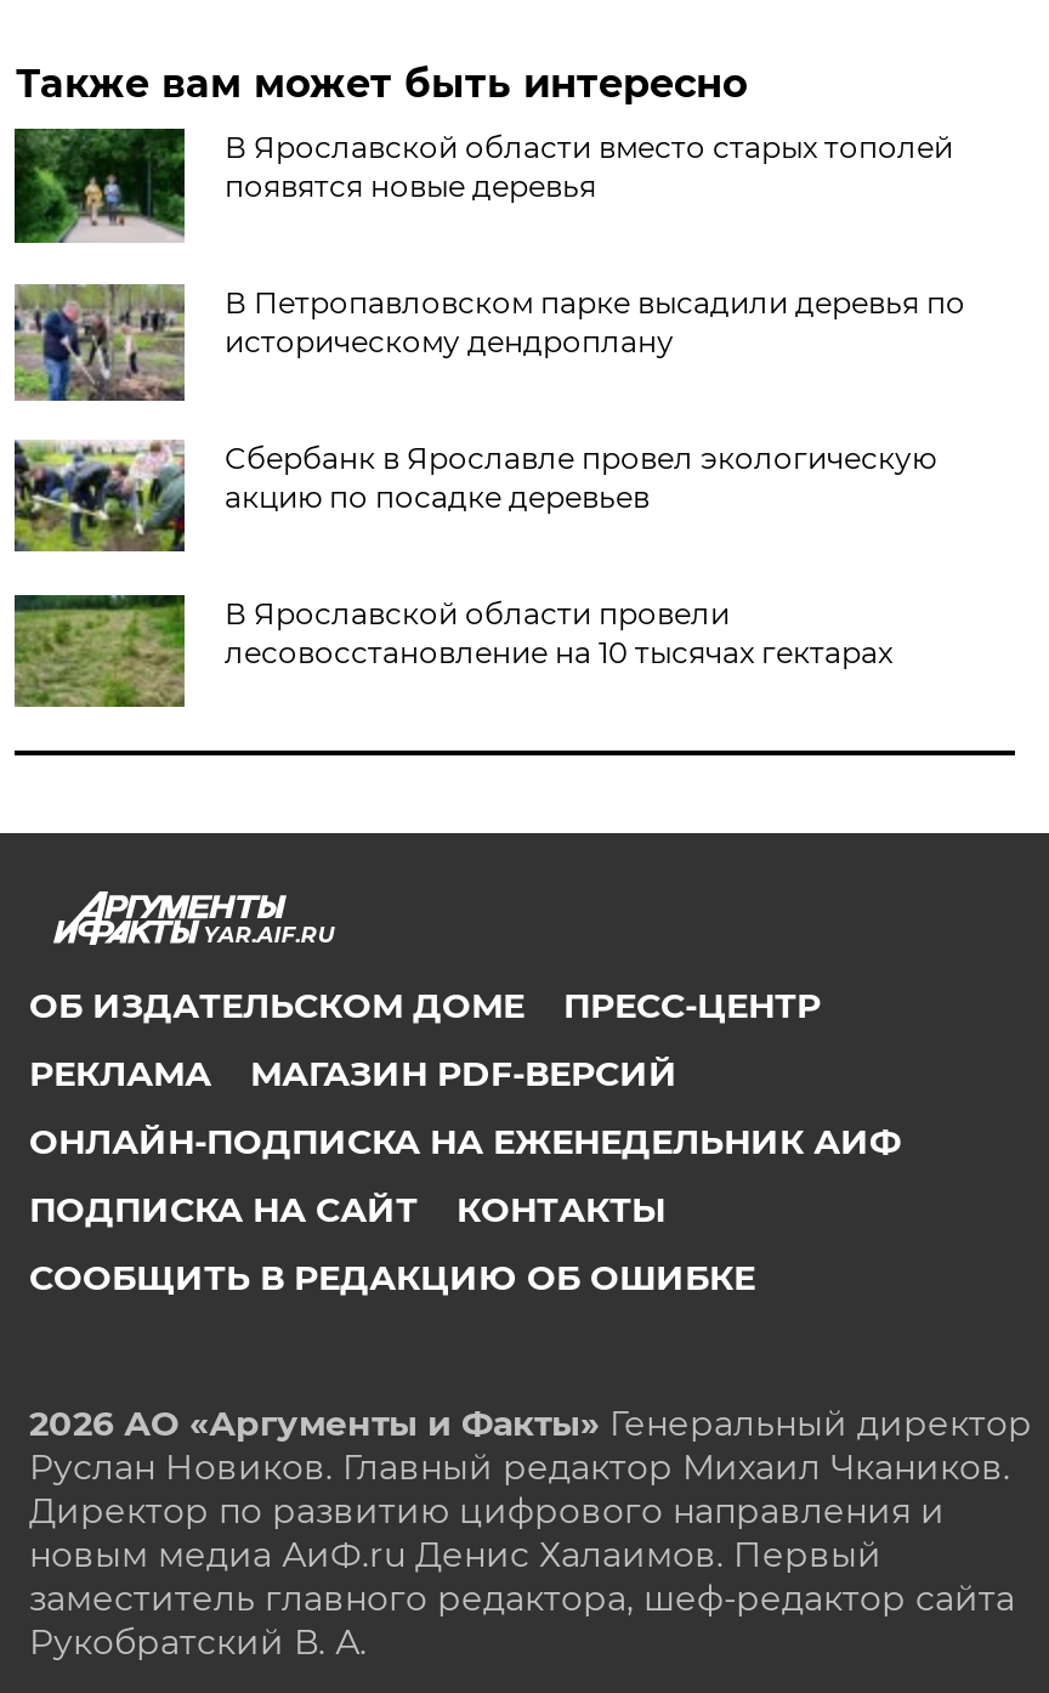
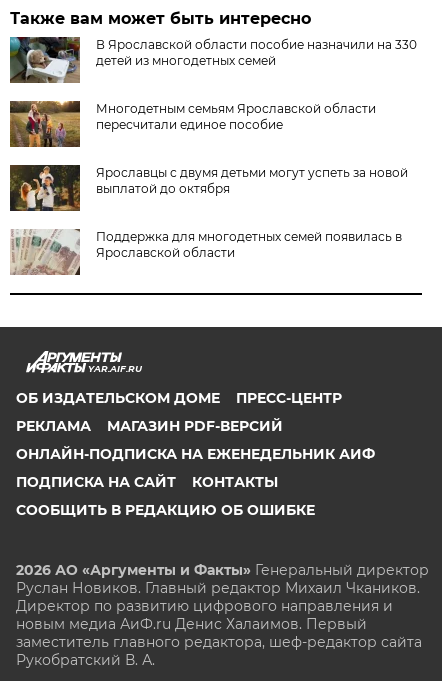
[12,126,953,243] [image] | В Ярославской области вместо старых тополей | появятся новые деревья -> [9,36,417,83] [image] | В Ярославской области пособие назначили на 330 | детей из многодетных семей
[12,282,965,403] [image] | В Петропавловском парке высадили деревья по | историческому дендроплану -> [9,100,376,149] [image] | Многодетным семьям Ярославской области | пересчитали единое пособие
[12,439,936,554] [image] | Сбербанк в Ярославле провел экологическую | акцию по посадке деревьев -> [9,164,408,212] [image] | Ярославцы с двумя детьми могут успеть за новой | выплатой до октября
[12,593,892,709] [image] | В Ярославской области провели | лесовосстановление на 10 тысячах гектарах -> [10,228,402,276] [image] | Поддержка для многодетных семей появилась в | Ярославской области

